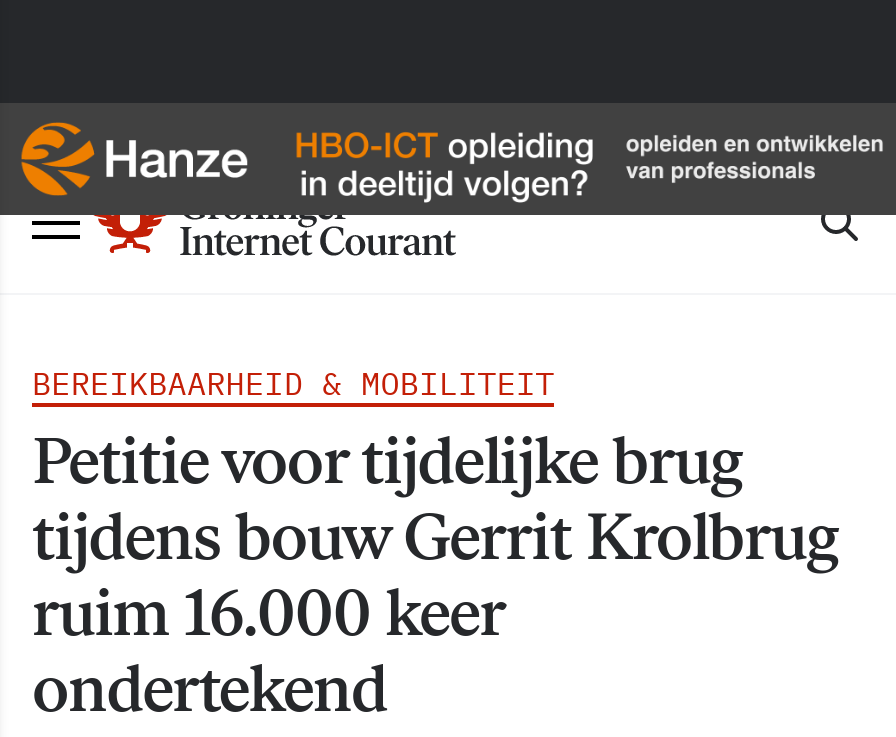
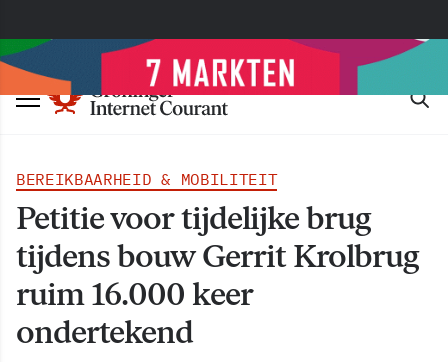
[6,103,890,217] [image] -> [3,38,445,96] [image]

